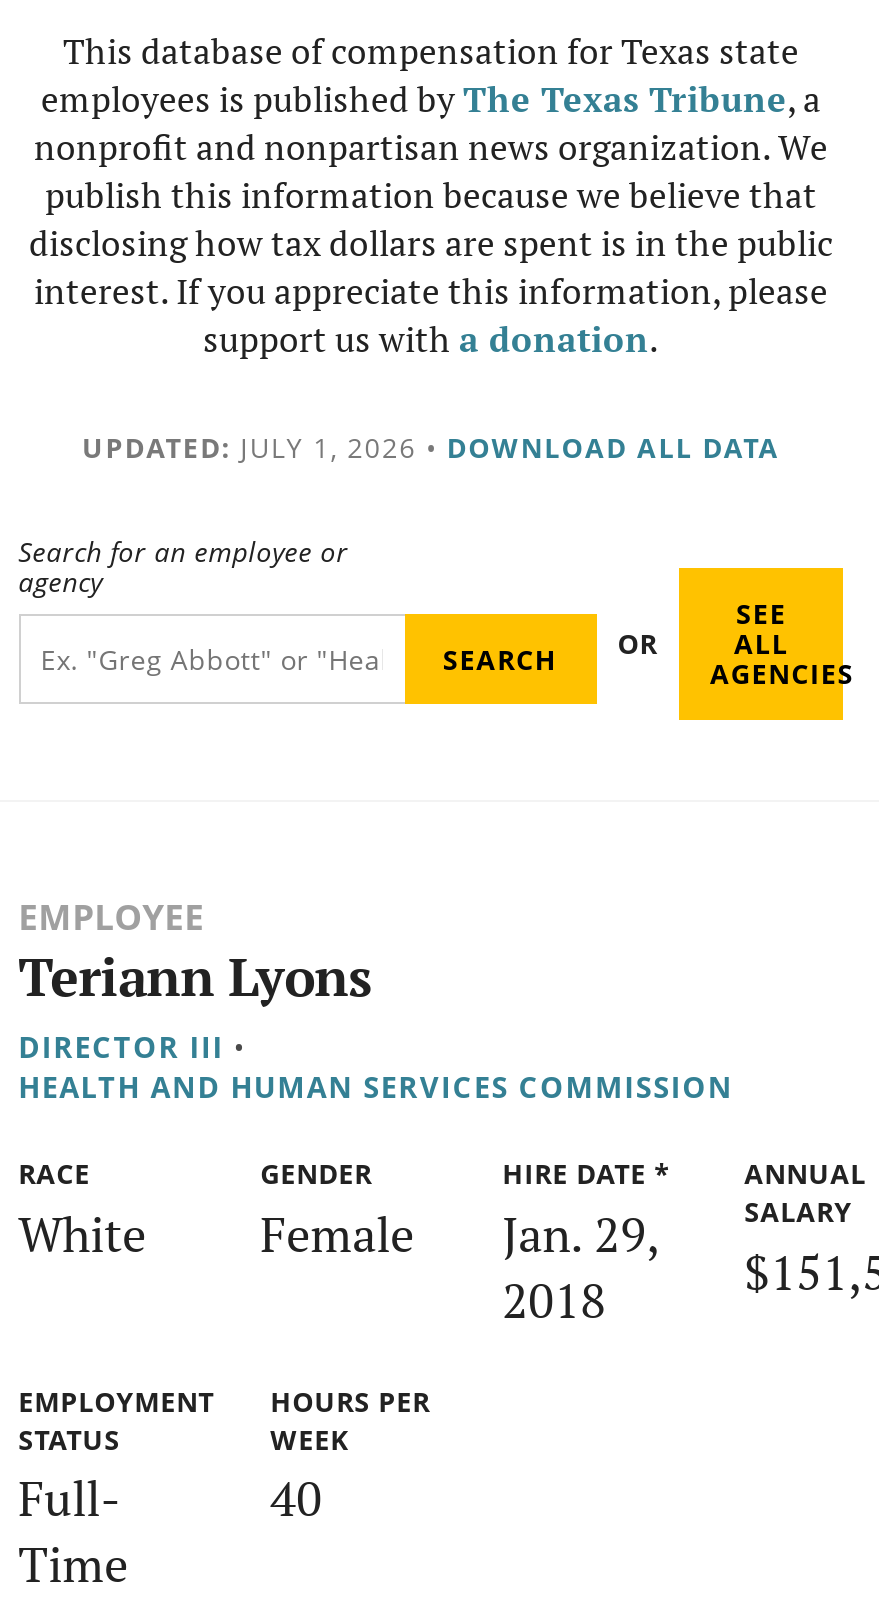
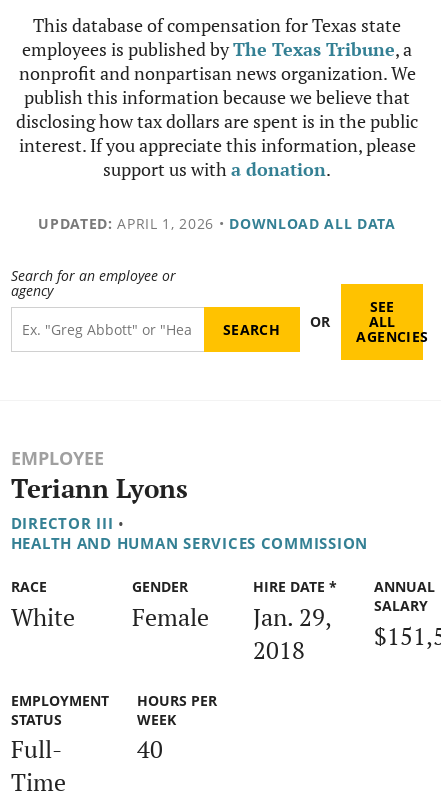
[82,428,780,466] UPDATED: JULY 1, 2026 • DOWNLOAD ALL DATA -> [38,214,396,233] UPDATED: APRIL 1, 2026 • DOWNLOAD ALL DATA

